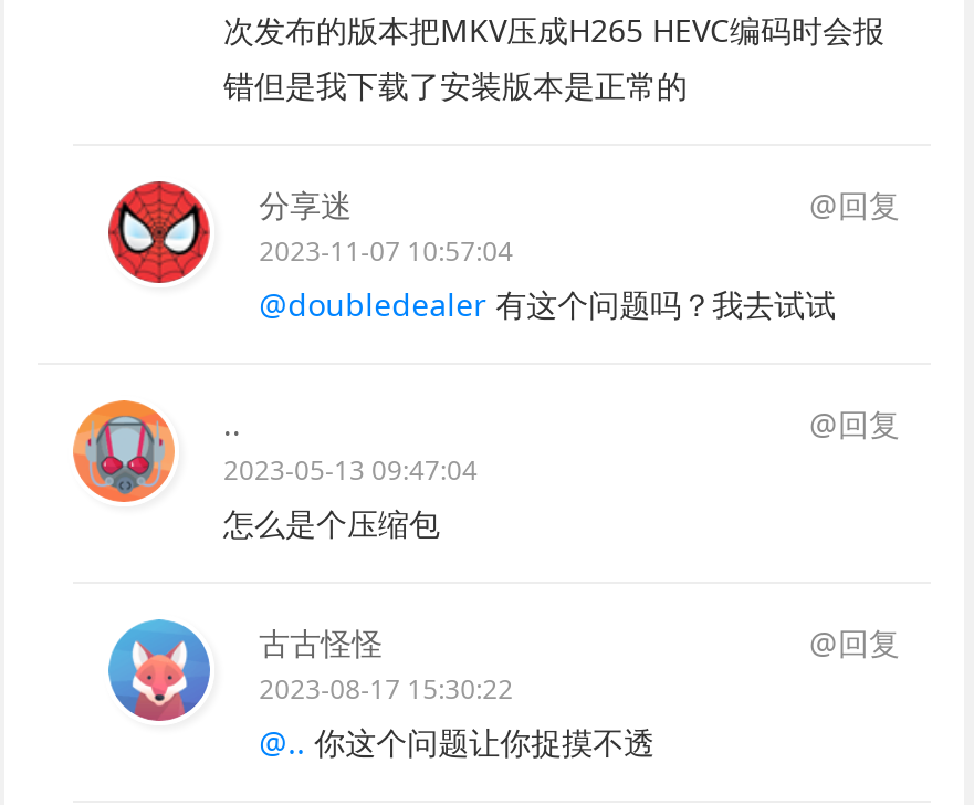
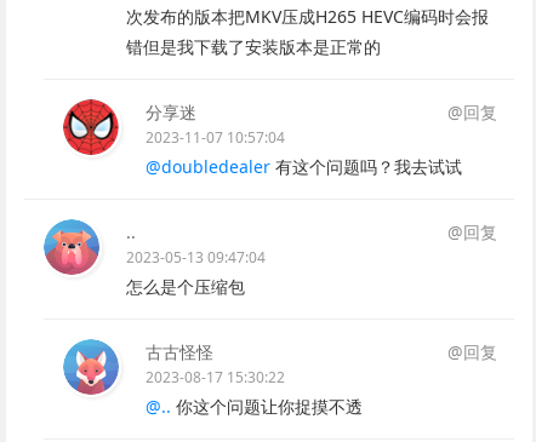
[71,398,177,502] [image] -> [42,218,101,275] [image]

